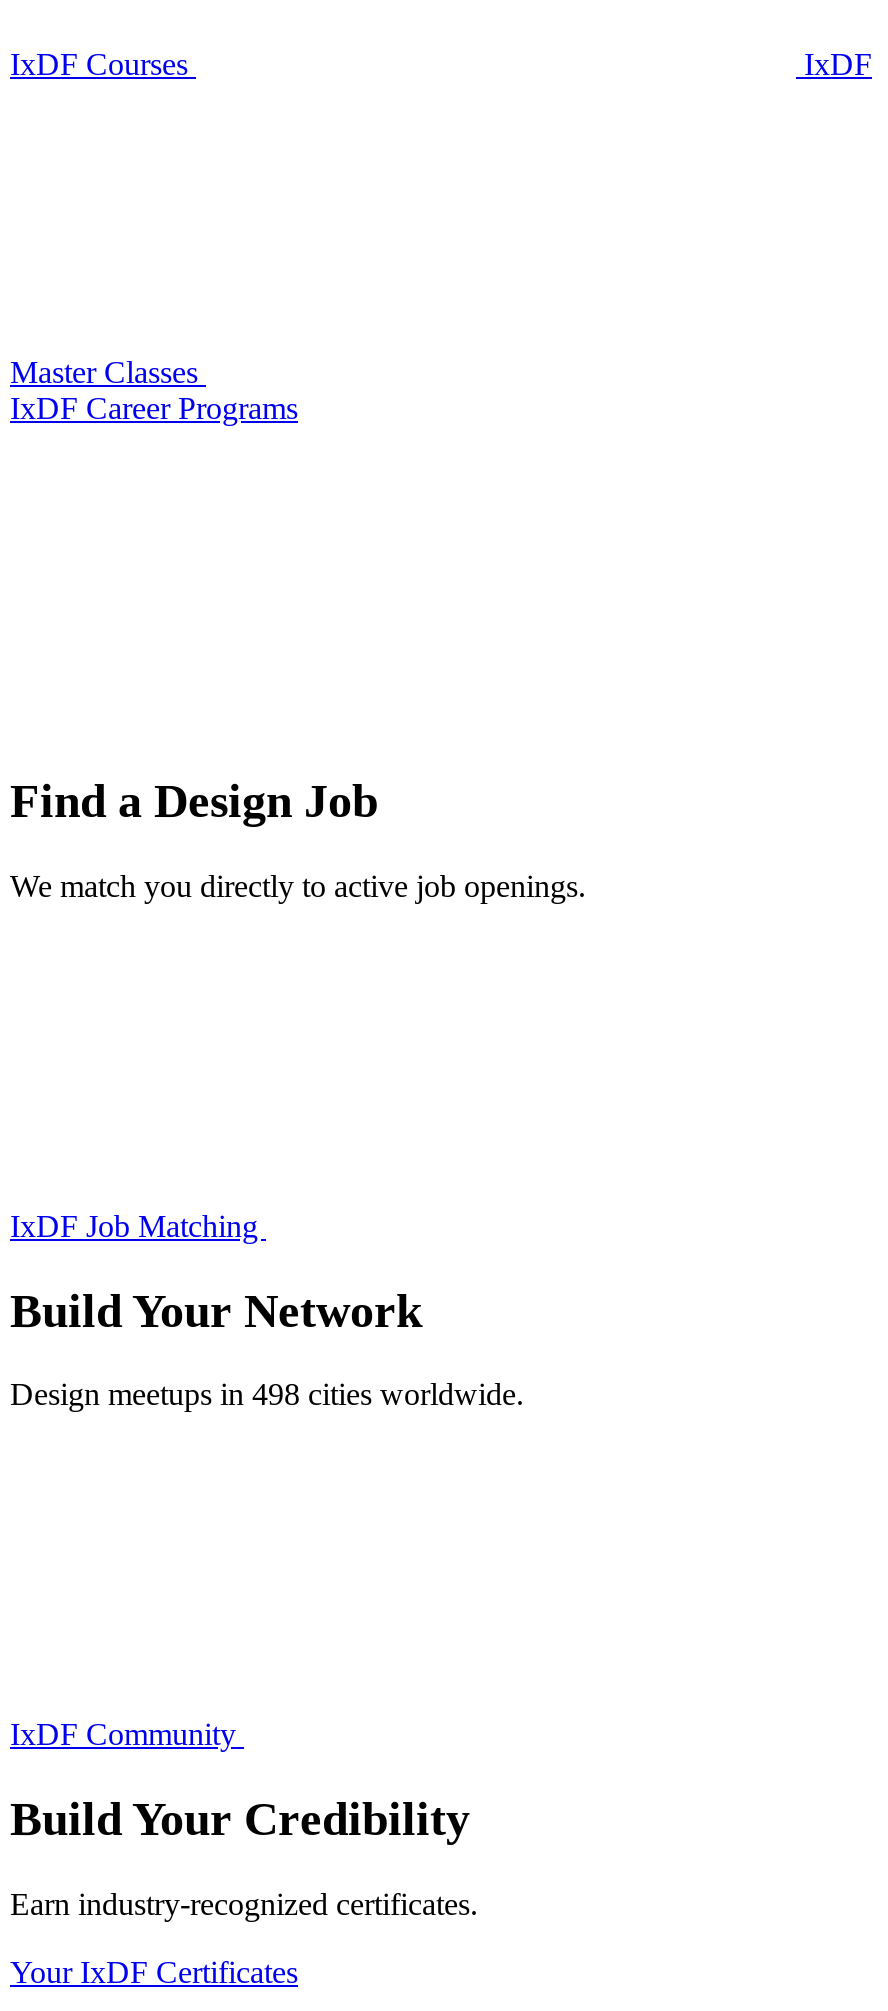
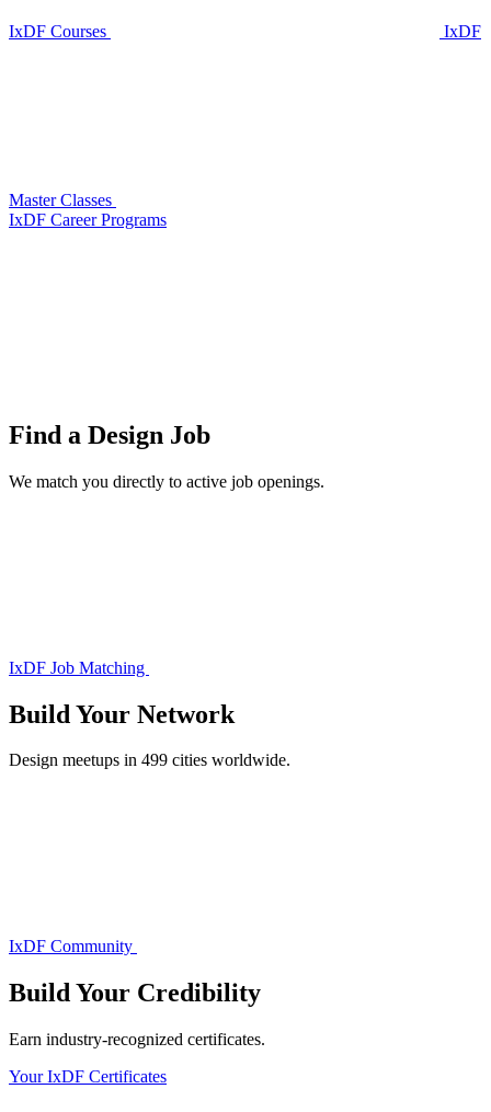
[10,1378,524,1412] Design meetups in 498 cities worldwide. -> [9,751,290,770] Design meetups in 499 cities worldwide.

